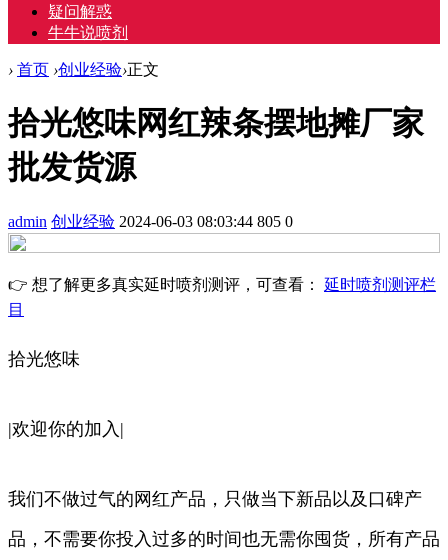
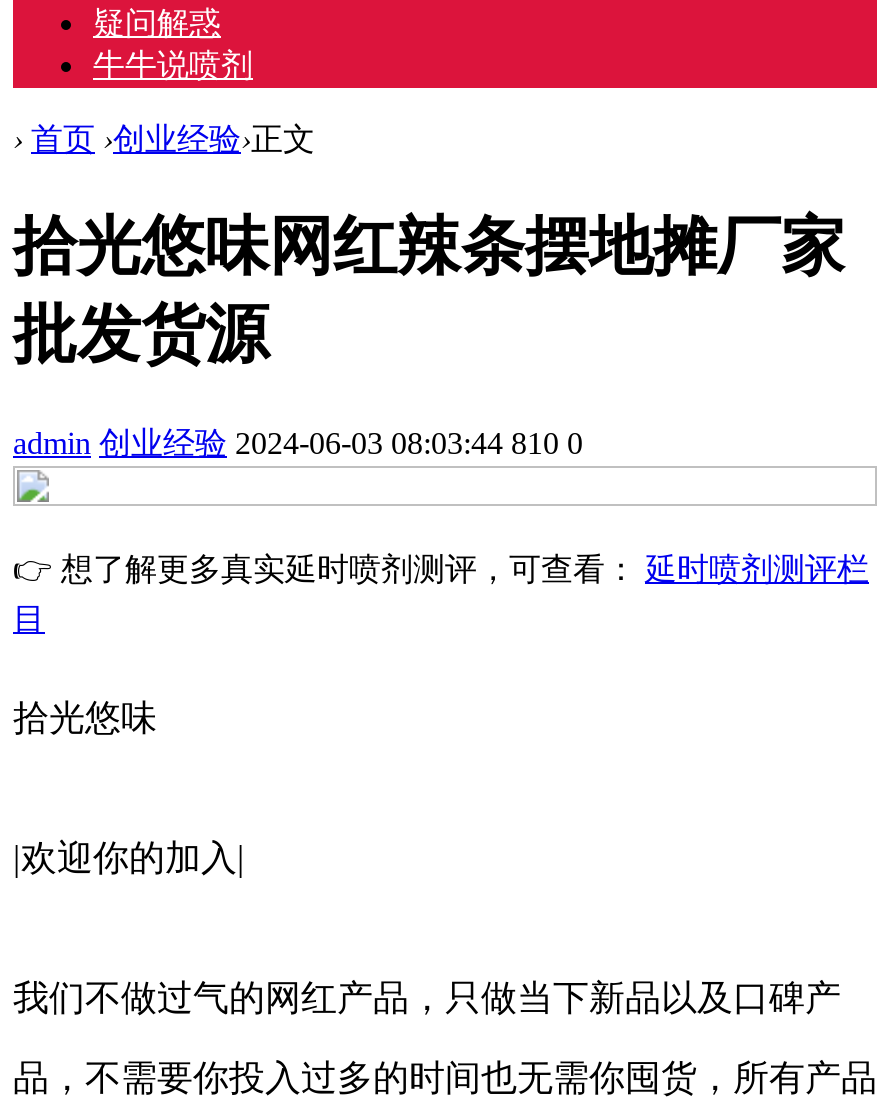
[8,213,293,230] admin 创业经验 2024-06-03 08:03:44 805 0 -> [13,426,583,460] admin 创业经验 2024-06-03 08:03:44 810 0

